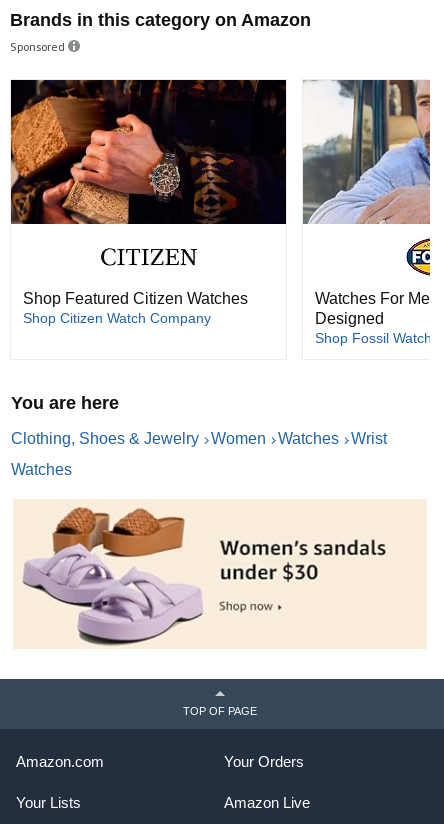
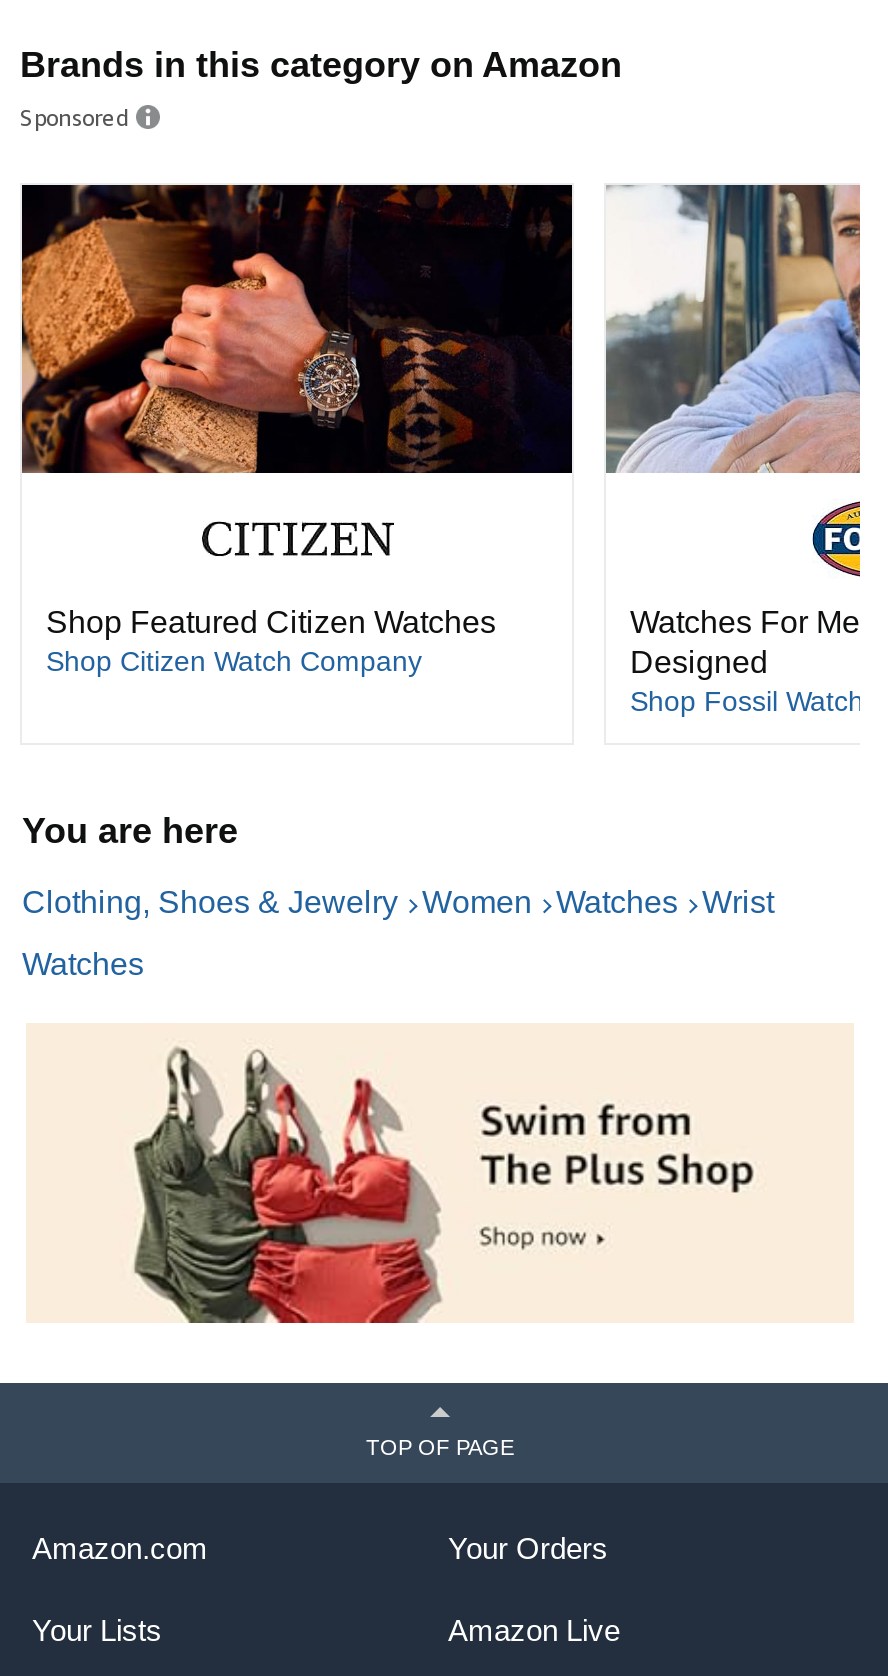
[22,506,386,649] [image] -> [48,1041,770,1325] [image]

